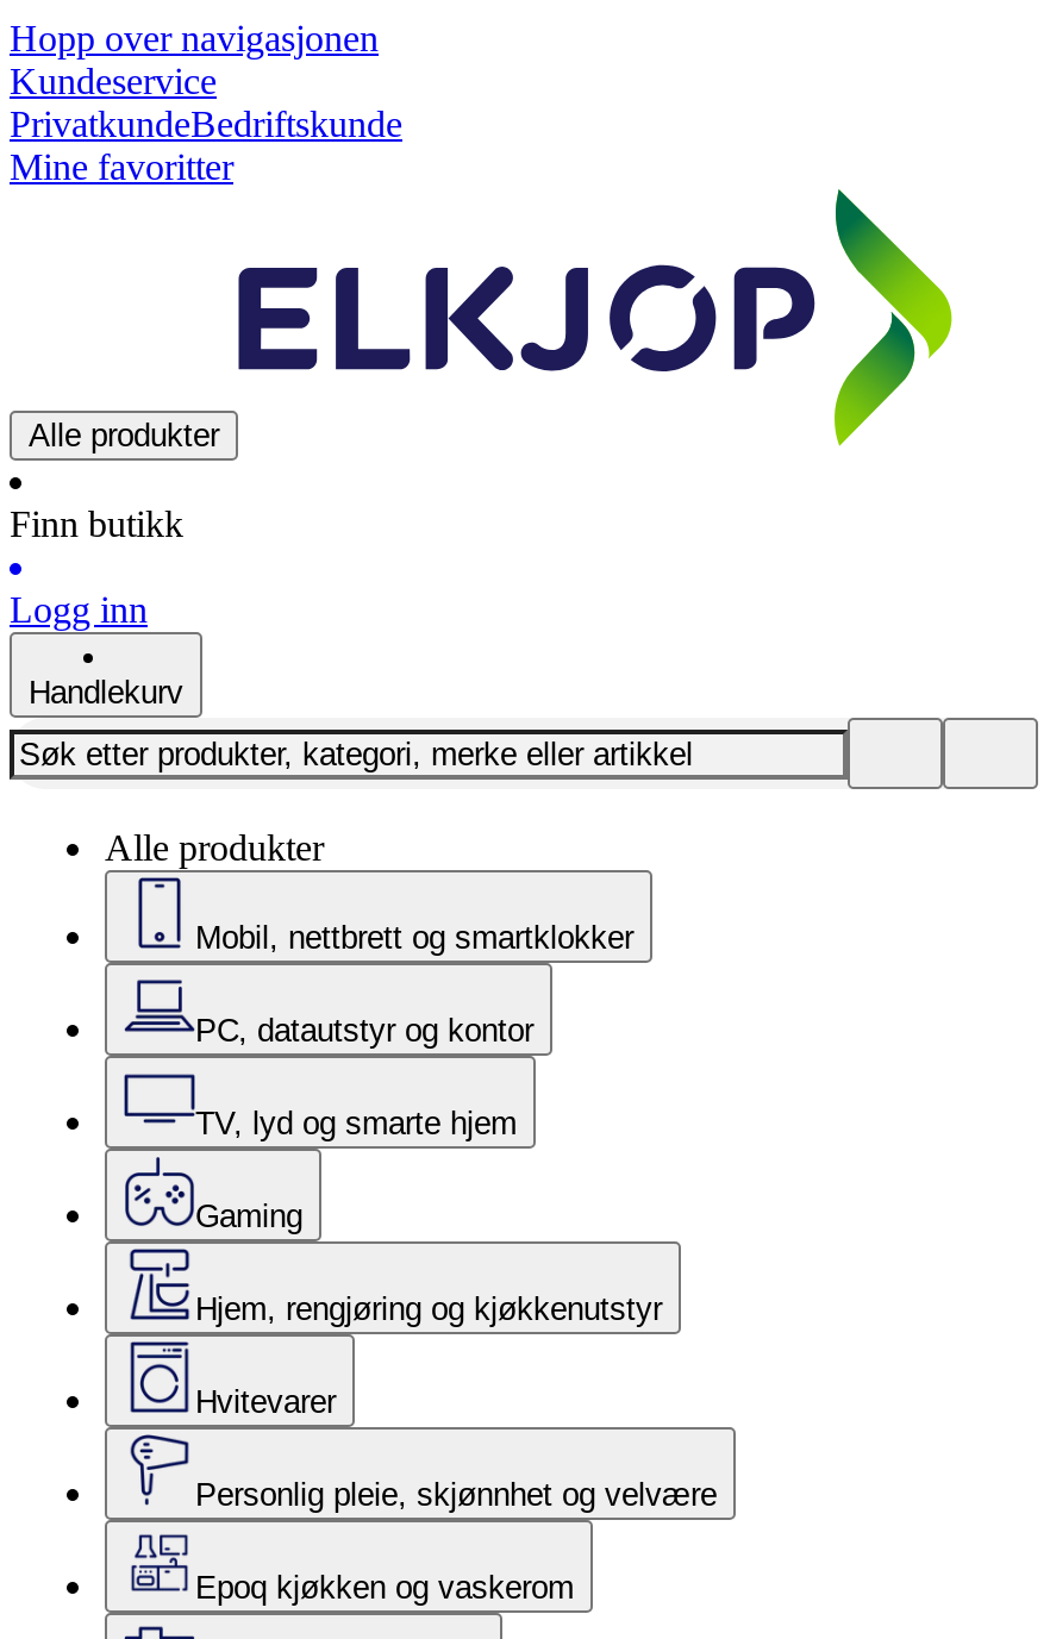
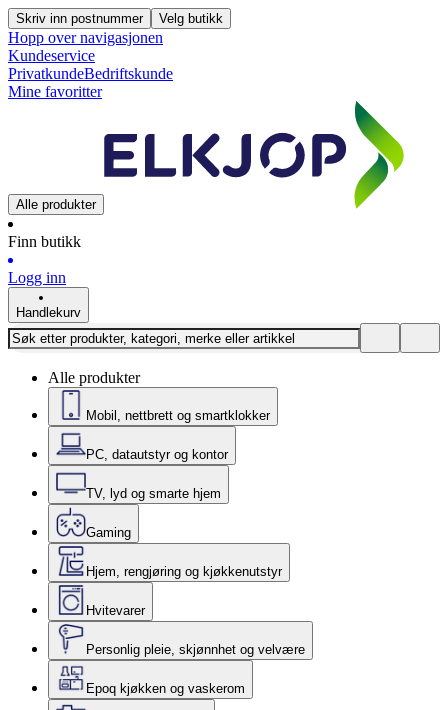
none -> [16,11,223,26] Skriv inn postnummer | Velg butikk

